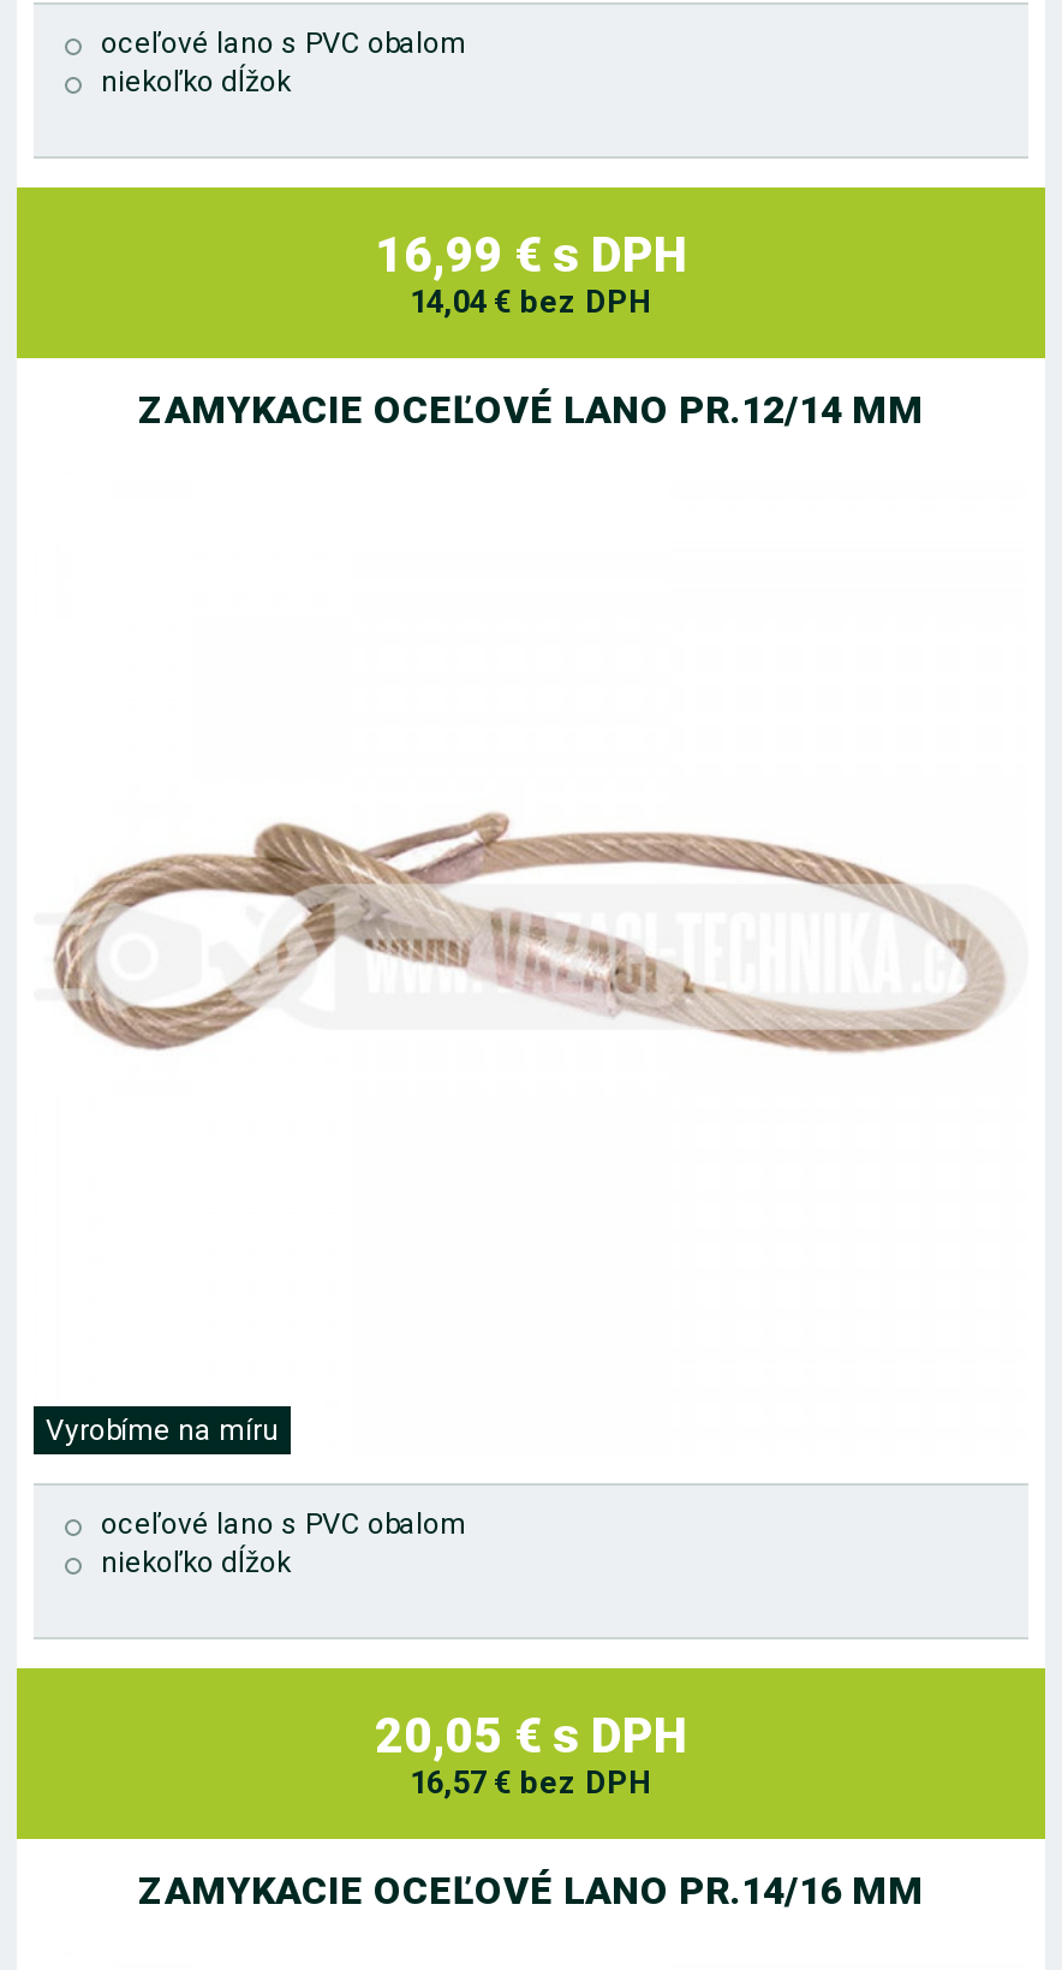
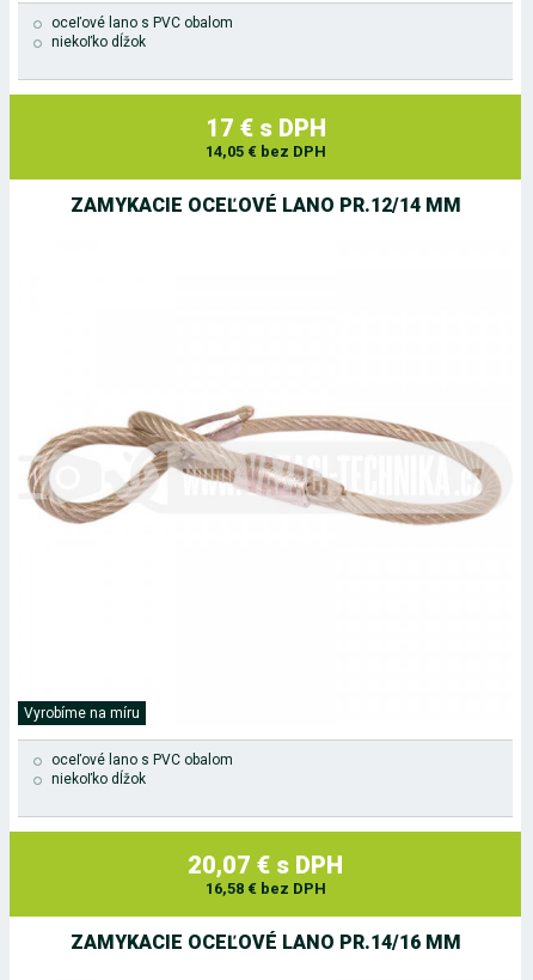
[375,227,687,285] 16,99 € s DPH -> [205,114,326,143] 17 € s DPH
[410,285,652,321] 14,04 € bez DPH -> [205,143,326,161] 14,05 € bez DPH
[375,1708,687,1765] 20,05 € s DPH -> [188,851,343,880] 20,07 € s DPH
[410,1765,652,1801] 16,57 € bez DPH -> [205,880,326,898] 16,58 € bez DPH

